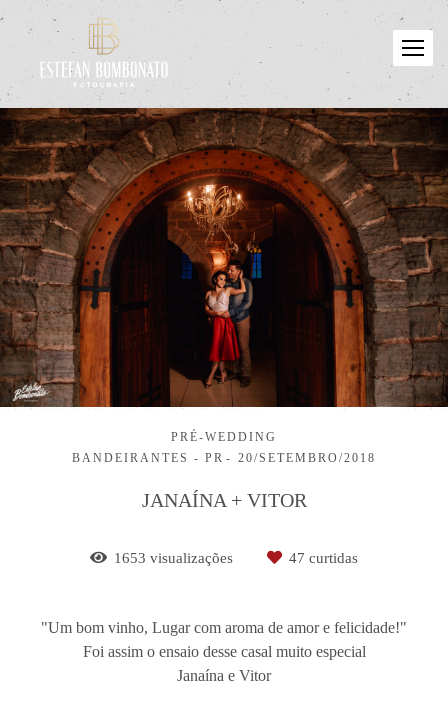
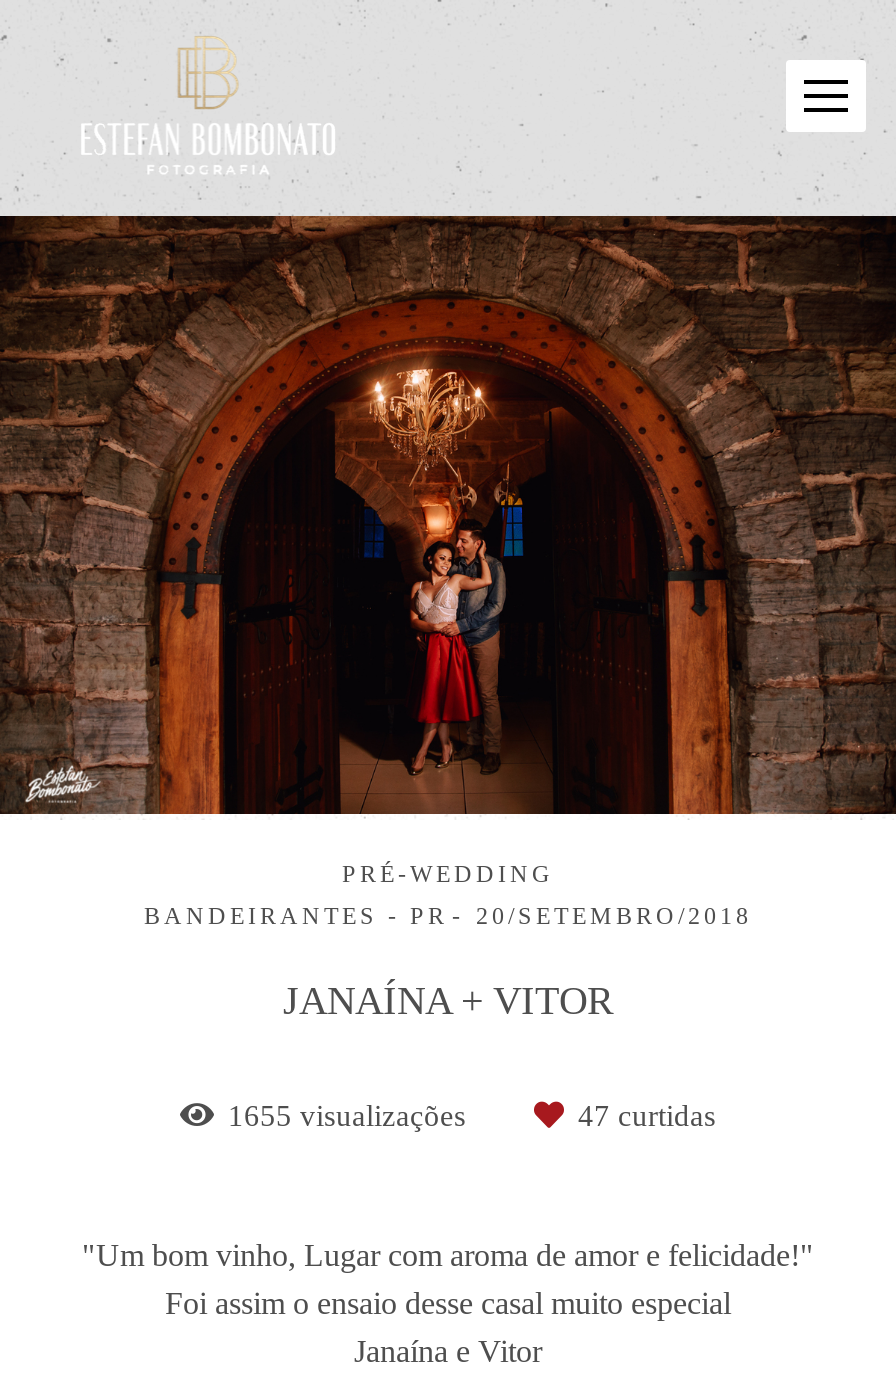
[114,550,237,566] 1653 visualizações -> [228,1099,474,1131] 1655 visualizações

